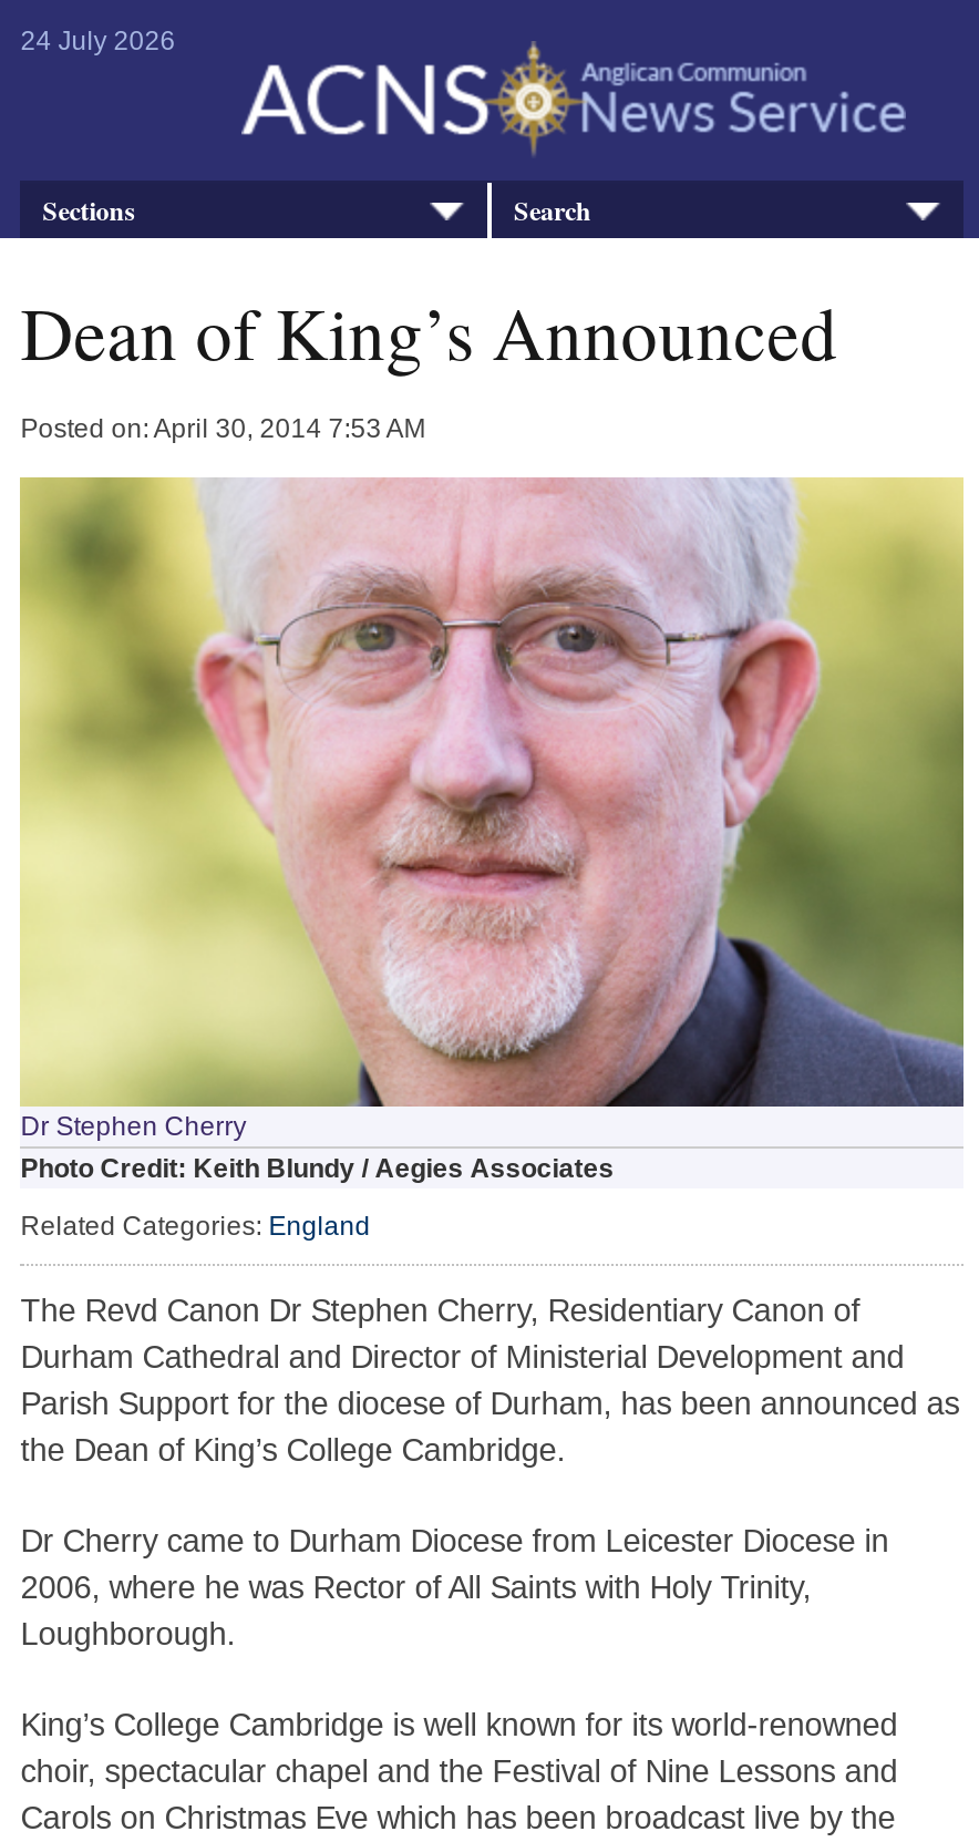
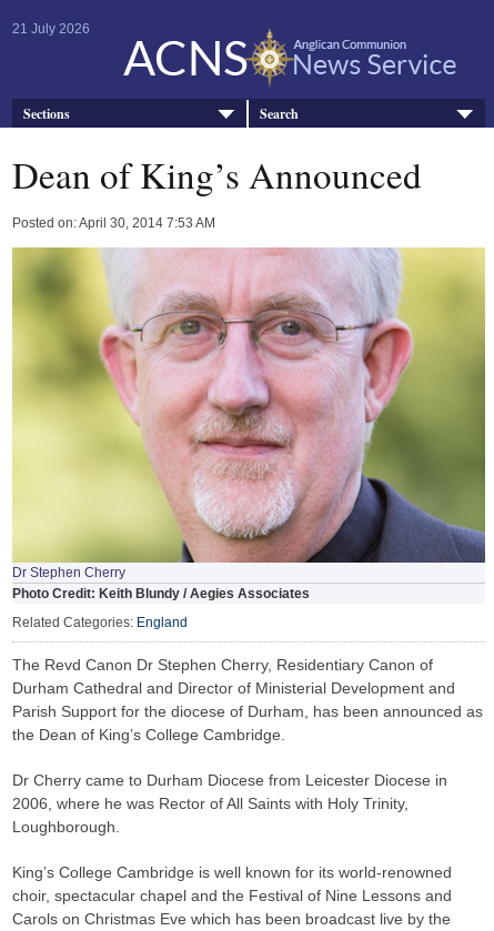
[20,25,175,56] 24 July 2026 -> [12,21,90,37] 21 July 2026

